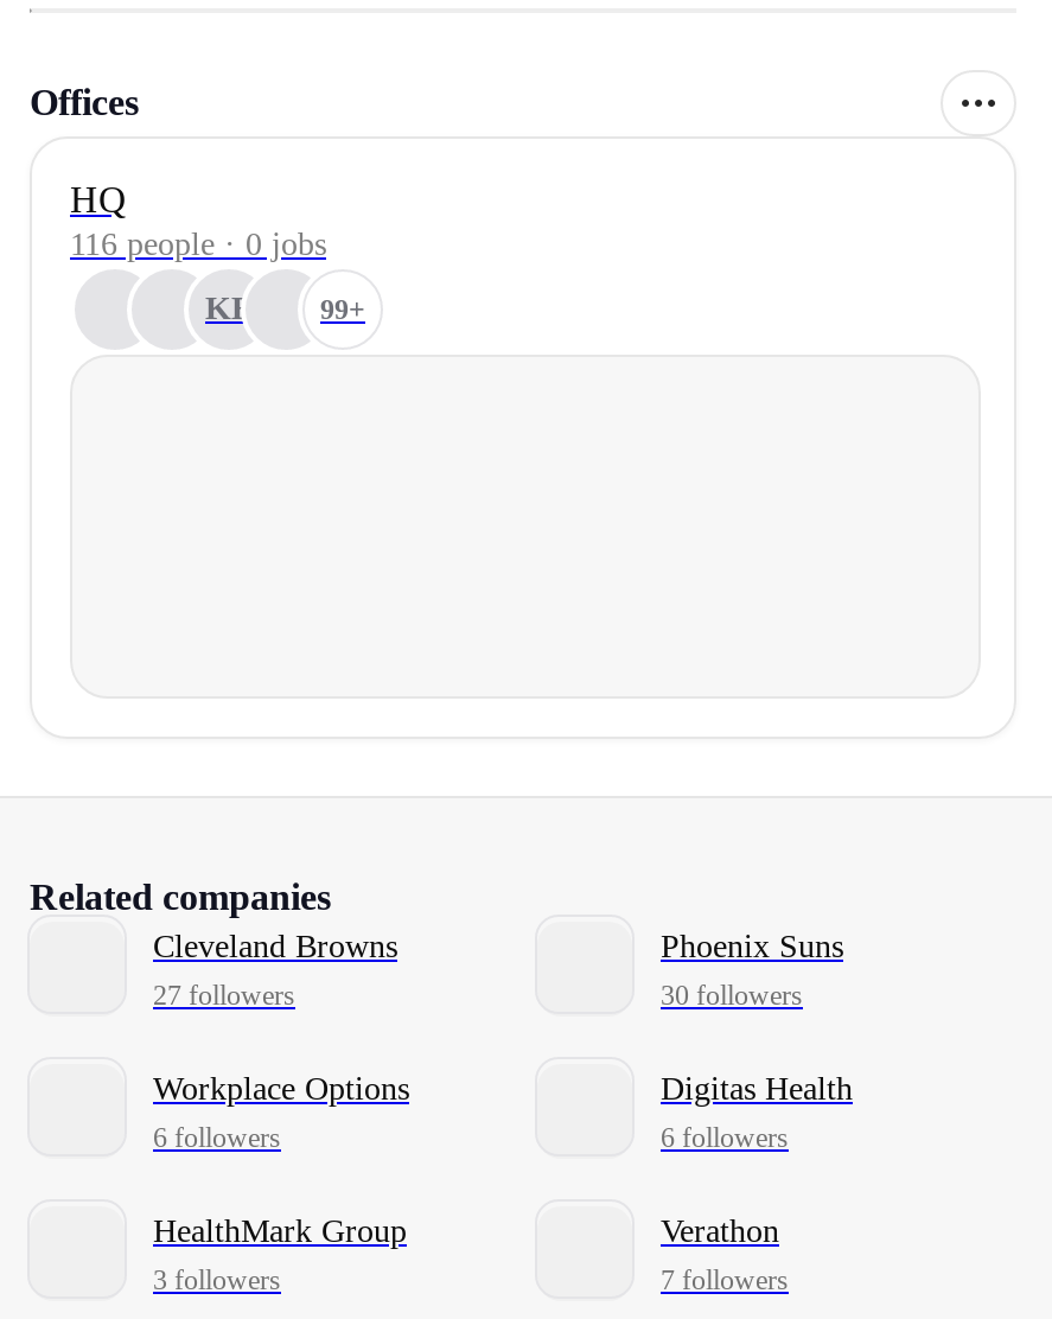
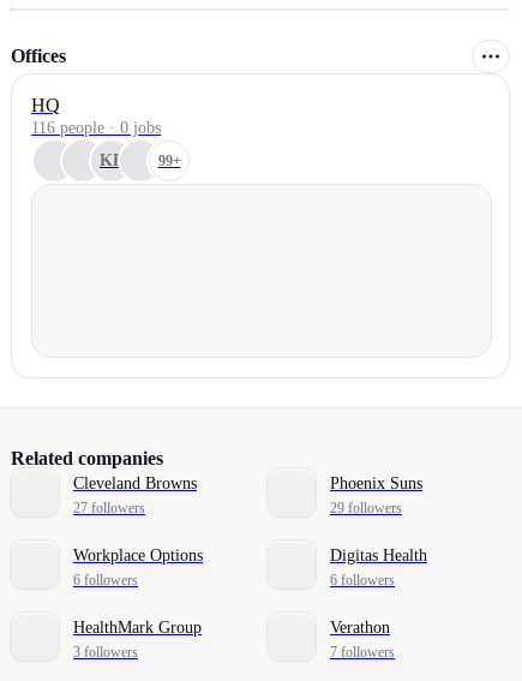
[661,978,803,1011] 30 followers -> [330,499,402,516] 29 followers

